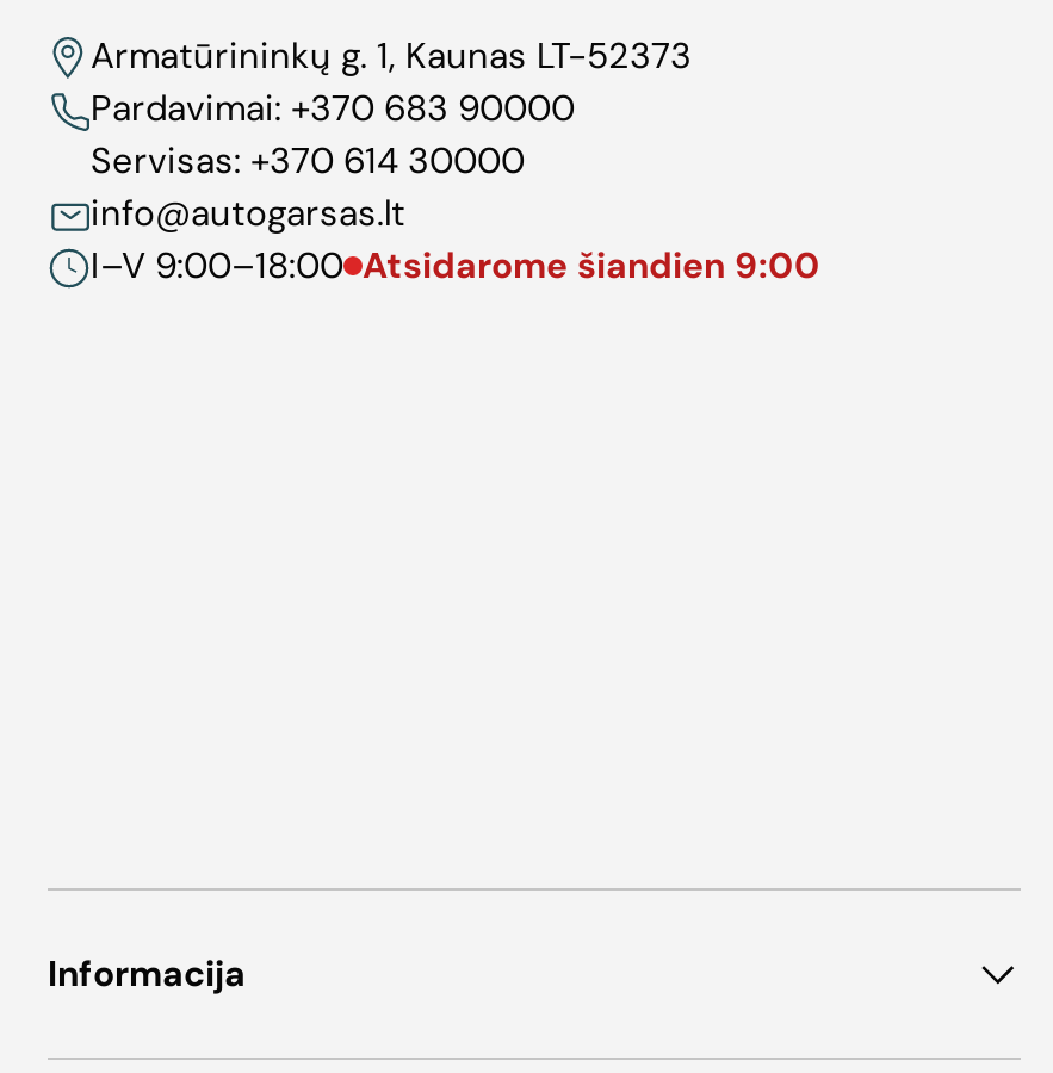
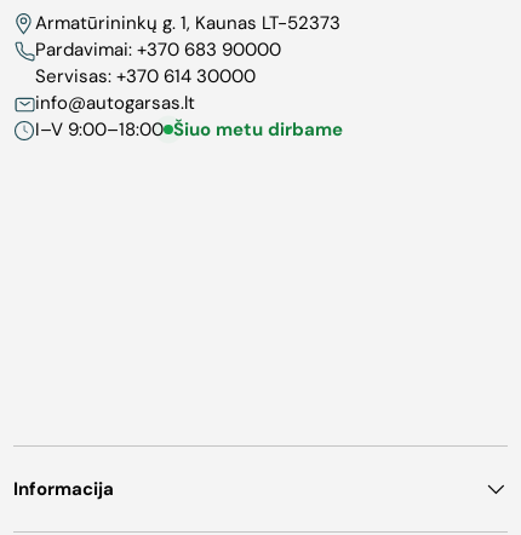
[91,242,820,289] I–V 9:00–18:00 Atsidarome šiandien 9:00 -> [35,118,343,142] I–V 9:00–18:00 Šiuo metu dirbame

